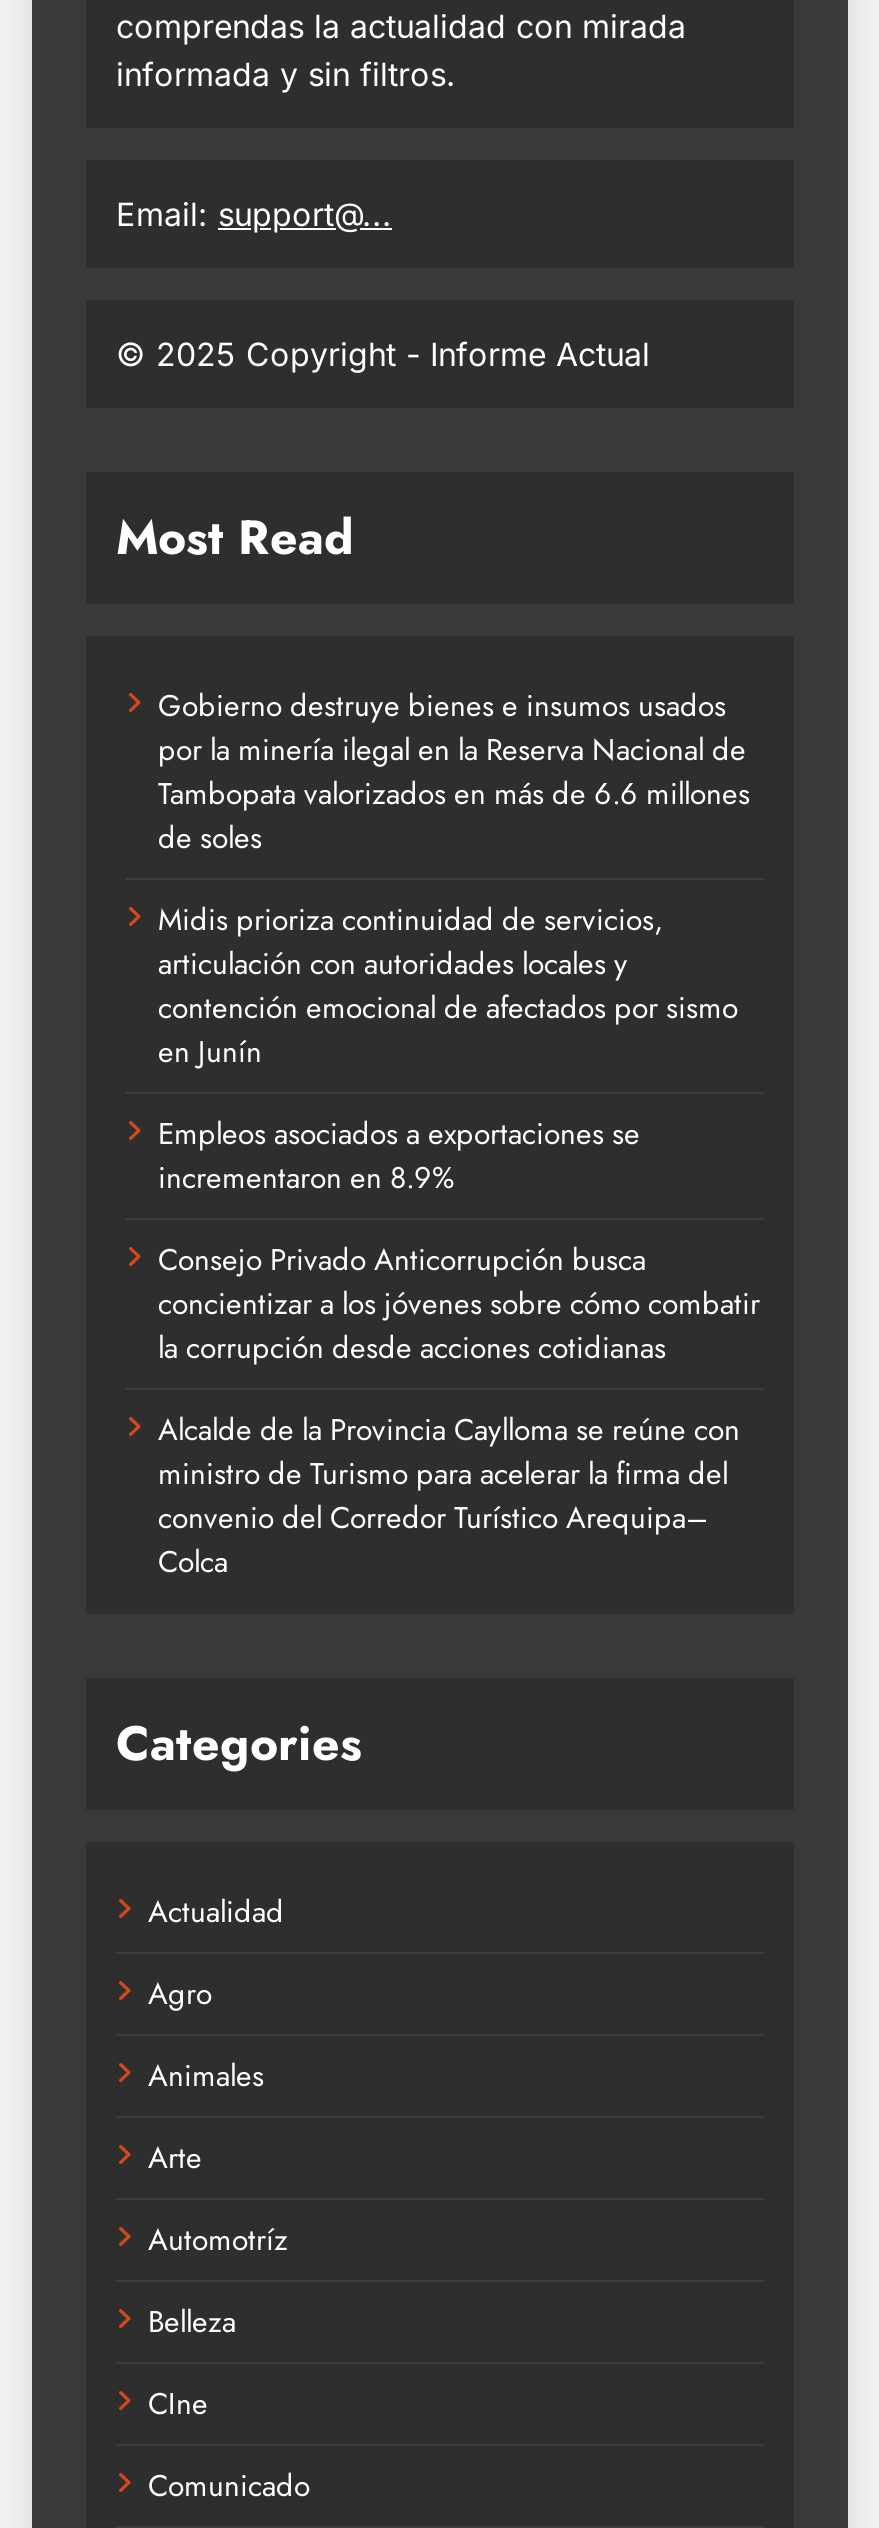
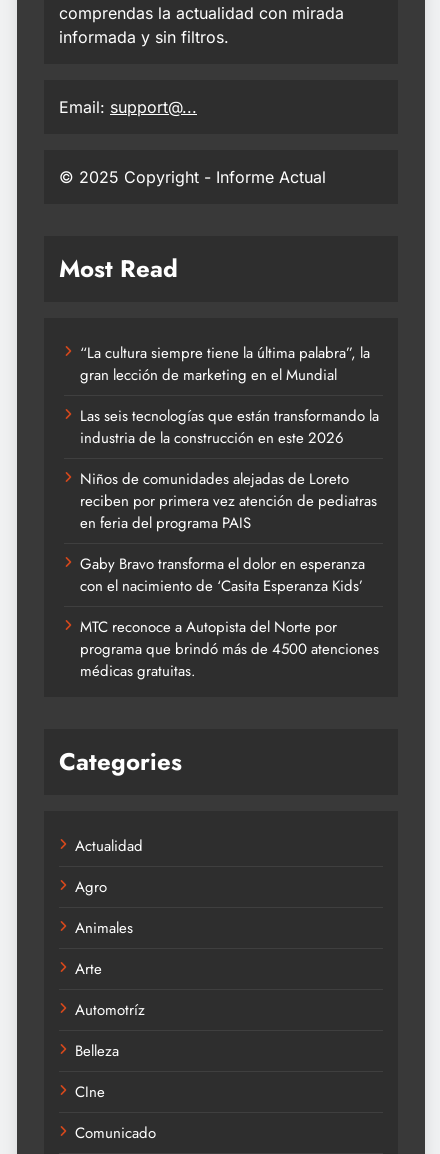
[158,684,750,860] Gobierno destruye bienes e insumos usados | por la minería ilegal en la Reserva Nacional de | Tambopata valorizados en más de 6.6 millones | de soles -> [80,342,370,386] “La cultura siempre tiene la última palabra”, la | gran lección de marketing en el Mundial
[158,898,738,1074] Midis prioriza continuidad de servicios, | articulación con autoridades locales y | contención emocional de afectados por sismo | en Junín -> [80,405,379,449] Las seis tecnologías que están transformando la | industria de la construcción en este 2026
[158,1112,640,1200] Empleos asociados a exportaciones se | incrementaron en 8.9% -> [80,468,377,534] Niños de comunidades alejadas de Loreto | reciben por primera vez atención de pediatras | en feria del programa PAIS
[158,1238,760,1370] Consejo Privado Anticorrupción busca | concientizar a los jóvenes sobre cómo combatir | la corrupción desde acciones cotidianas -> [80,553,367,597] Gaby Bravo transforma el dolor en esperanza | con el nacimiento de ‘Casita Esperanza Kids’
[158,1408,740,1584] Alcalde de la Provincia Caylloma se reúne con | ministro de Turismo para acelerar la firma del | convenio del Corredor Turístico Arequipa– | Colca -> [80,616,379,682] MTC reconoce a Autopista del Norte por | programa que brindó más de 4500 atenciones | médicas gratuitas.

